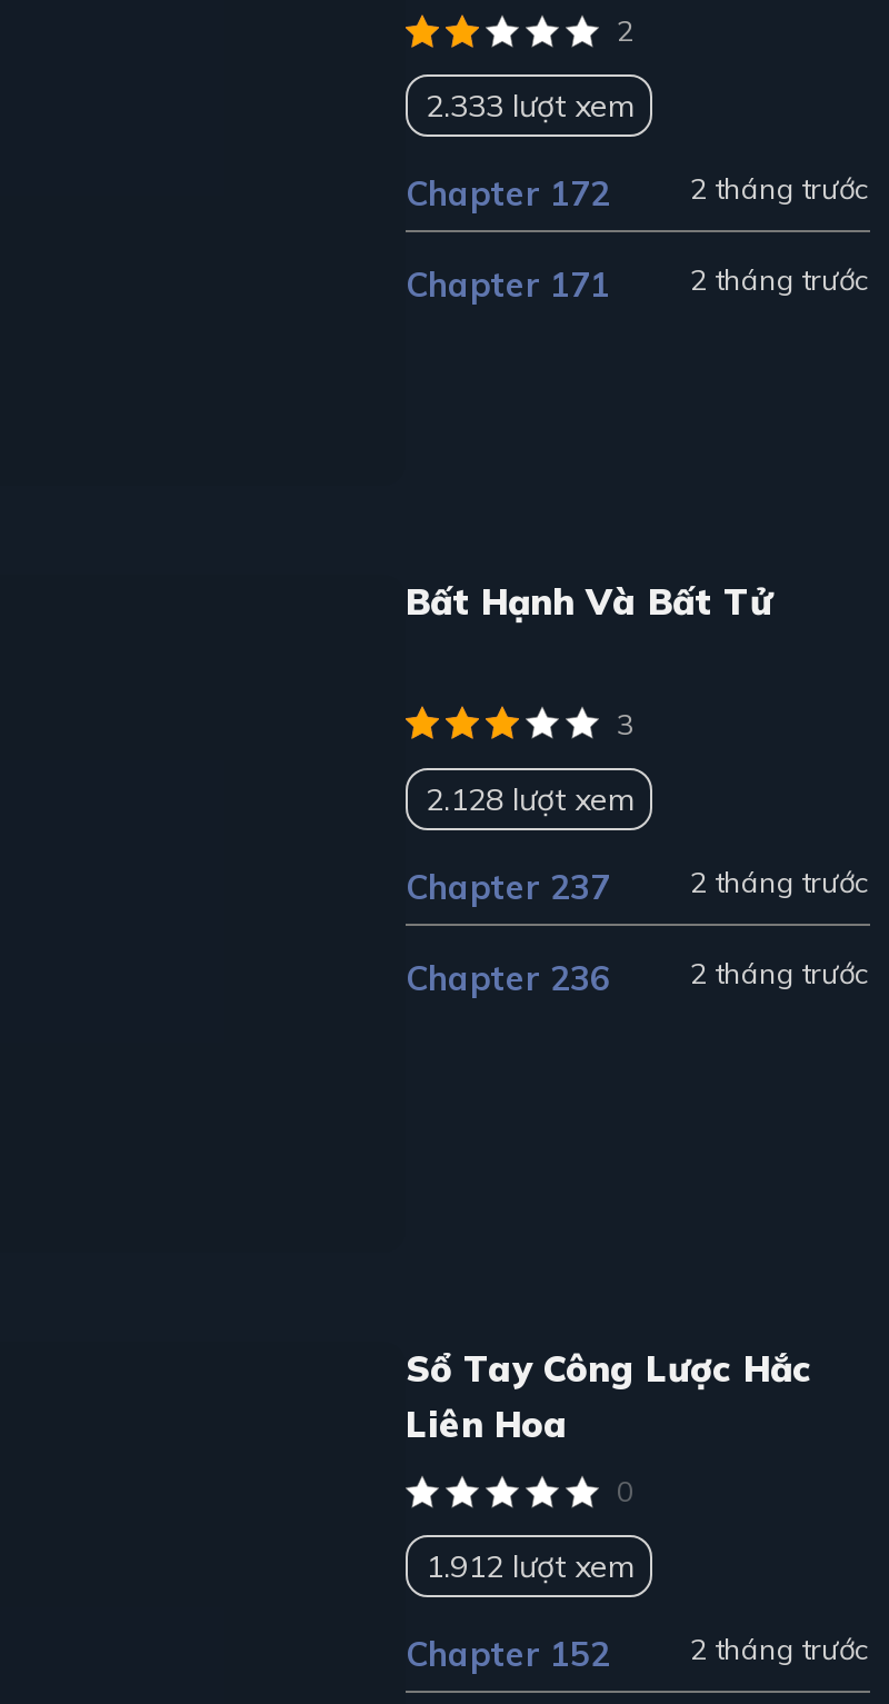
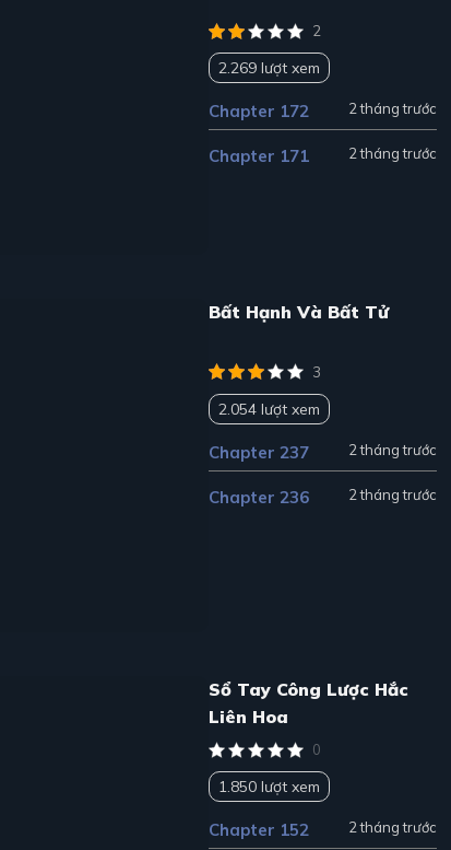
[426,86,632,126] 2.333 lượt xem -> [218,58,320,78] 2.269 lượt xem
[426,779,632,819] 2.128 lượt xem -> [218,399,320,419] 2.054 lượt xem
[426,1546,632,1586] 1.912 lượt xem -> [218,777,320,797] 1.850 lượt xem

